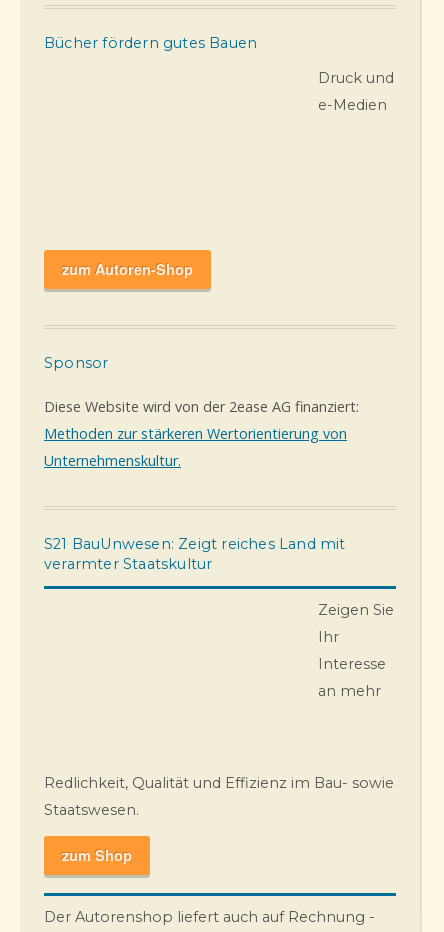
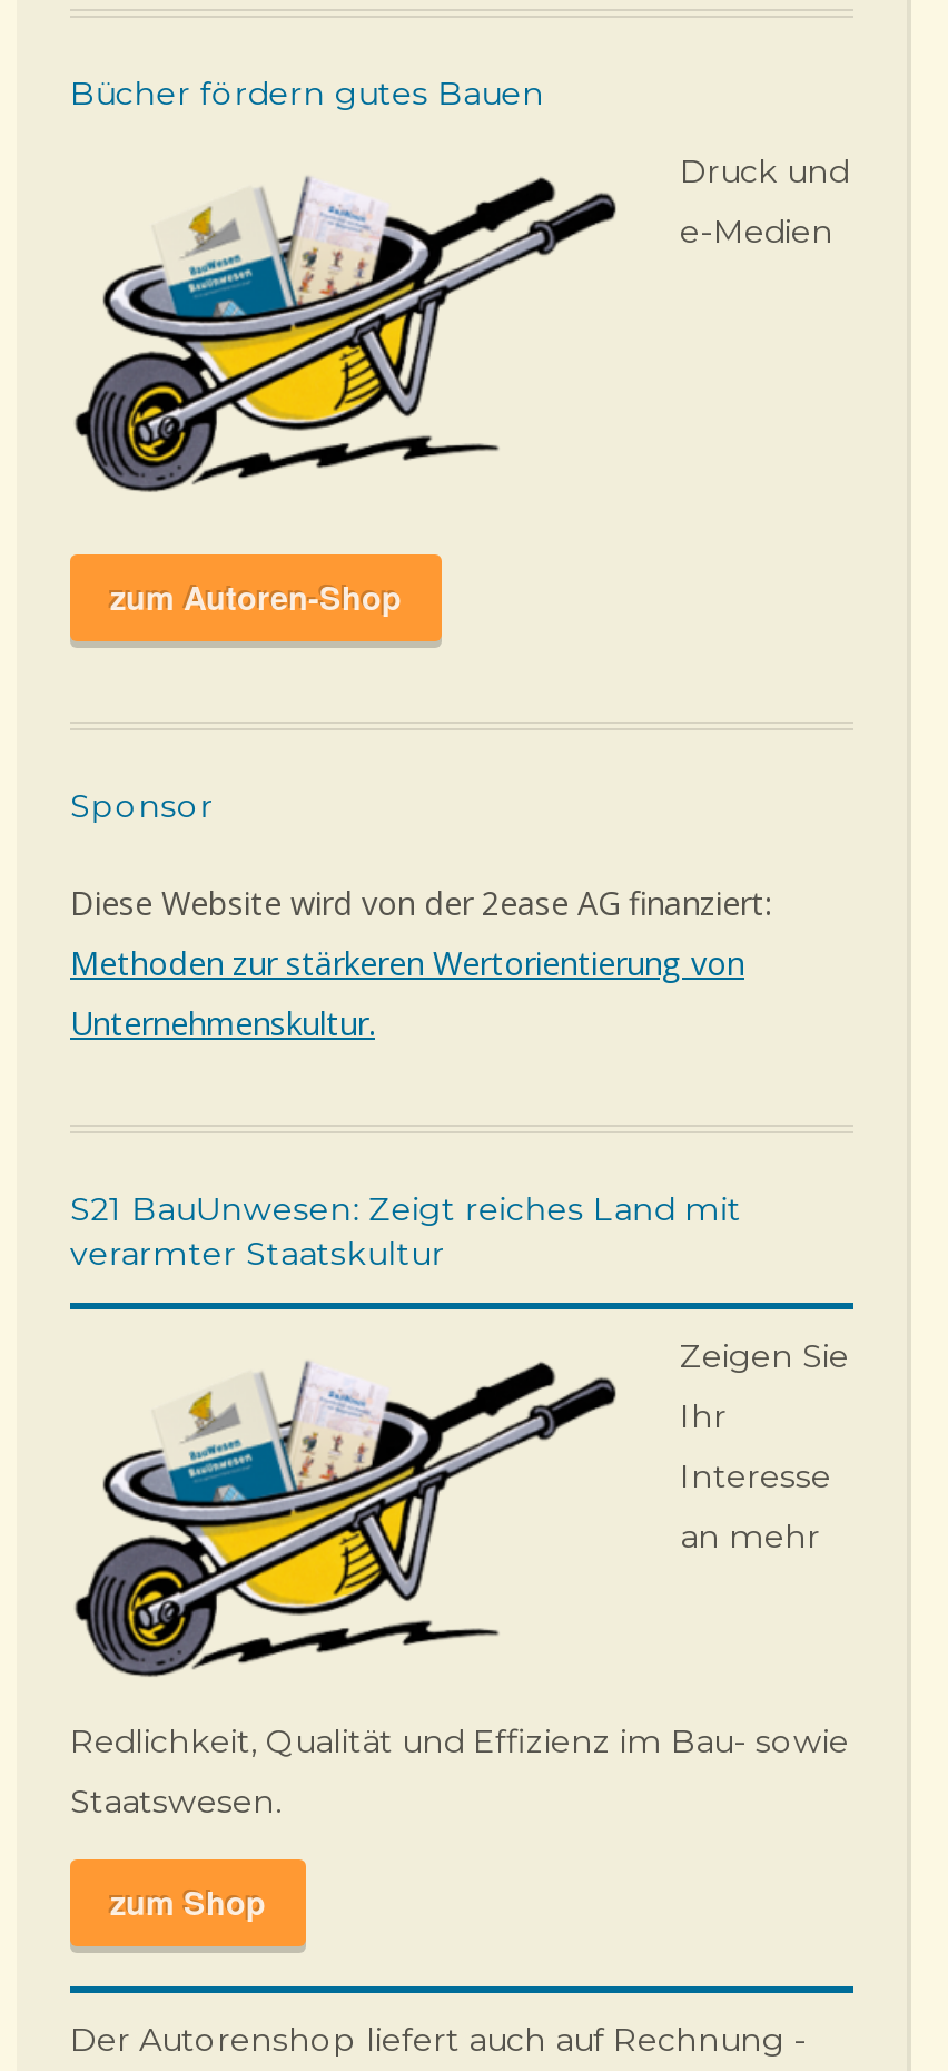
none -> [72,176,618,494] [image]
none -> [72,1361,618,1679] [image]

